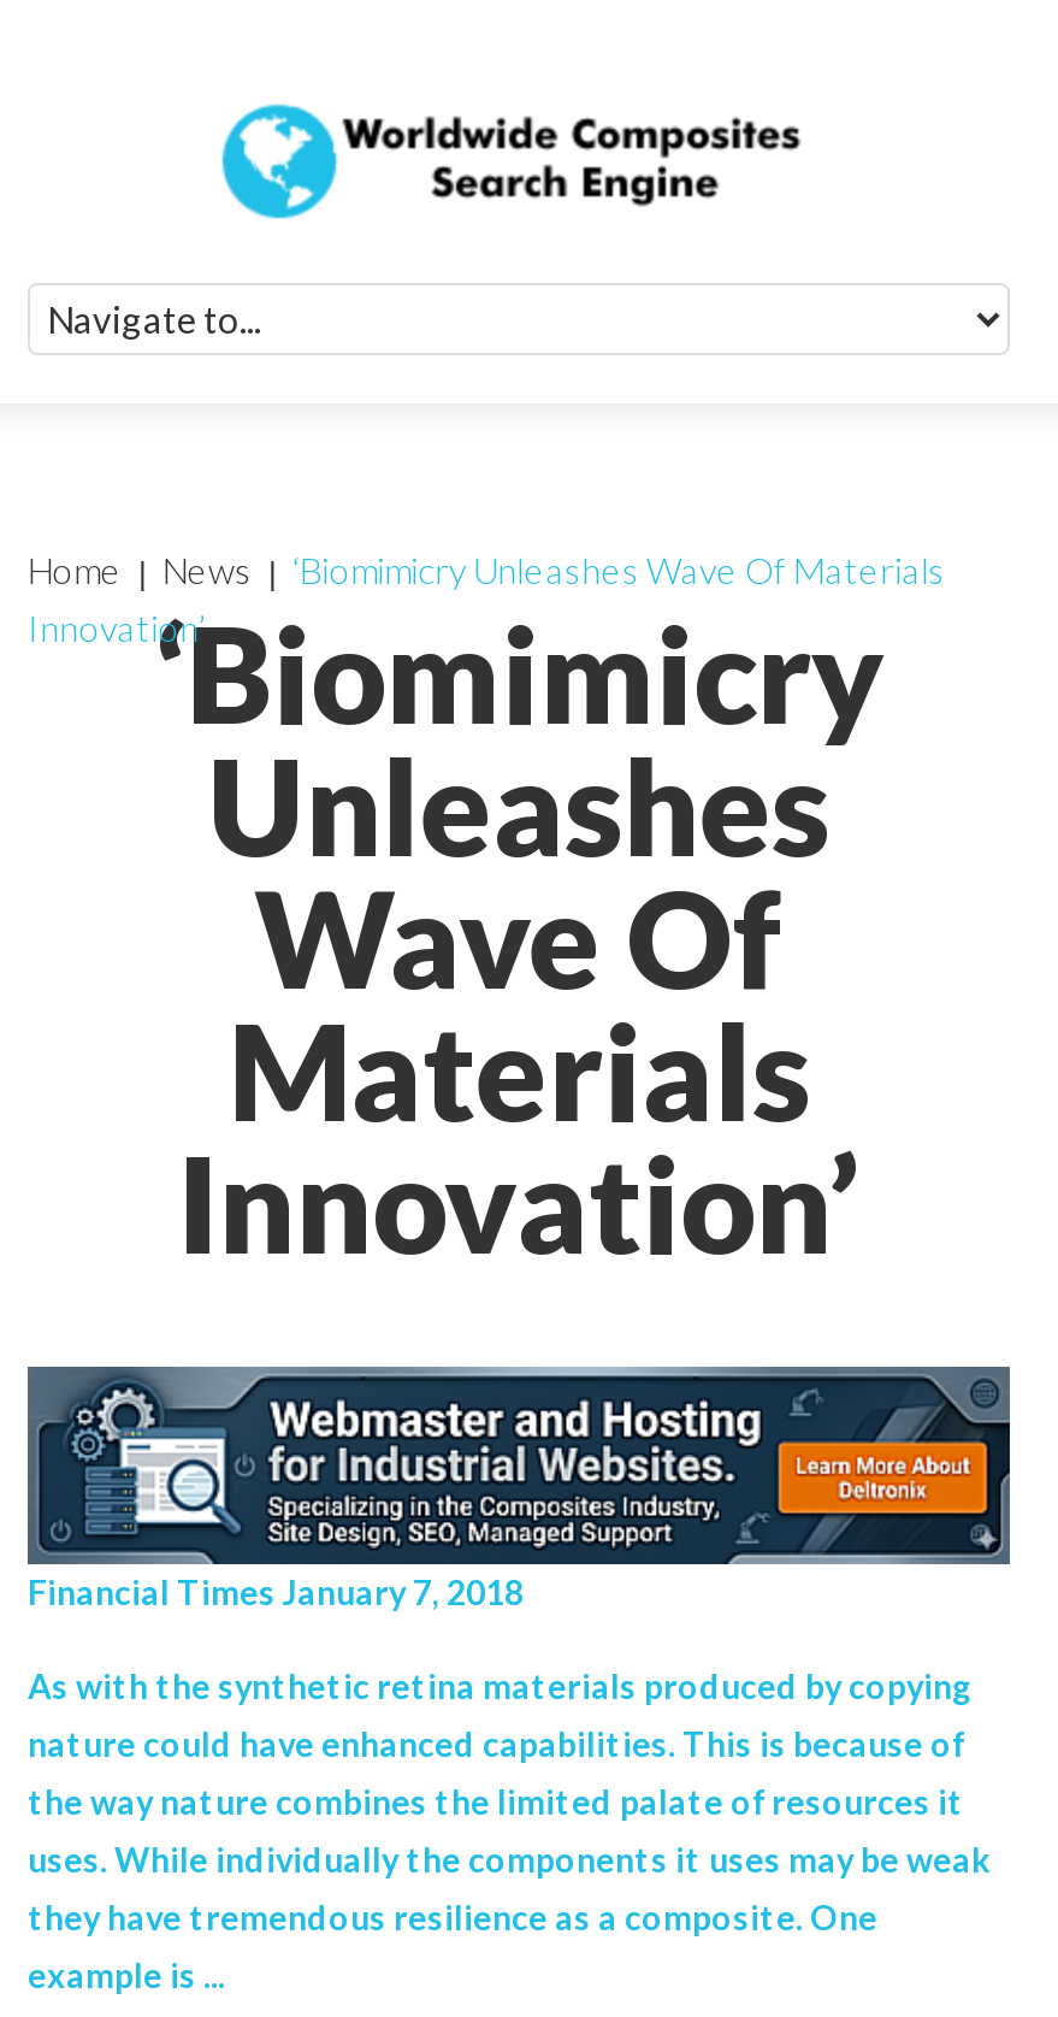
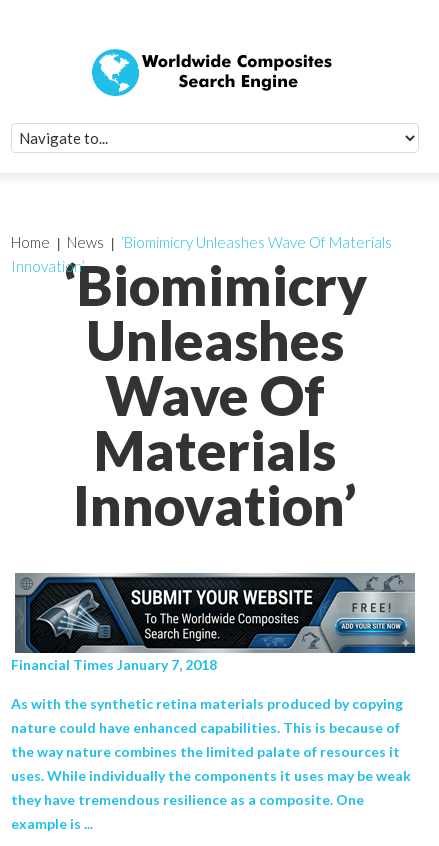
[25,1364,1012,1564] [image] -> [11,573,419,653] [image]

